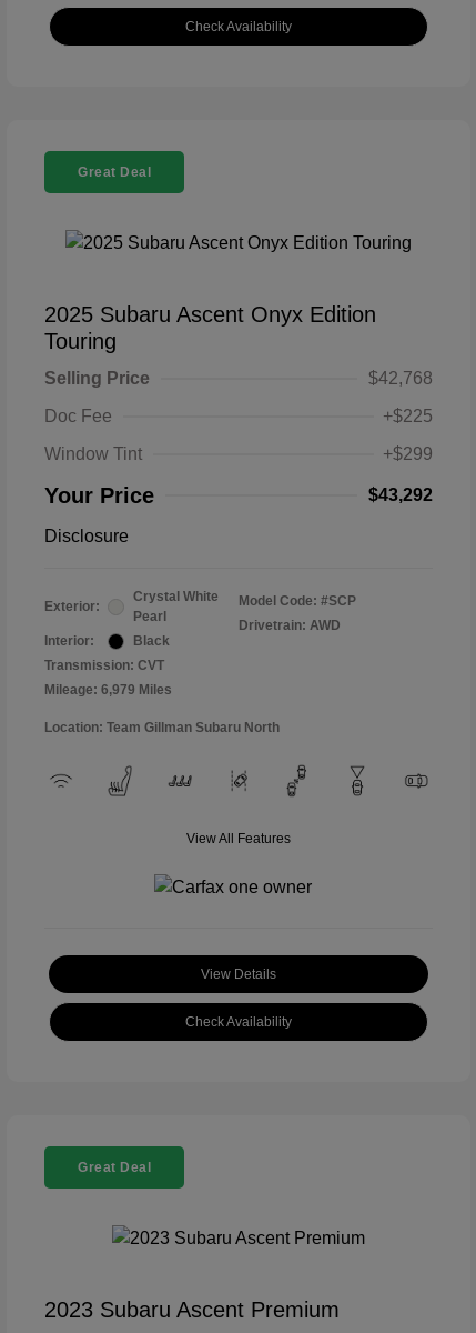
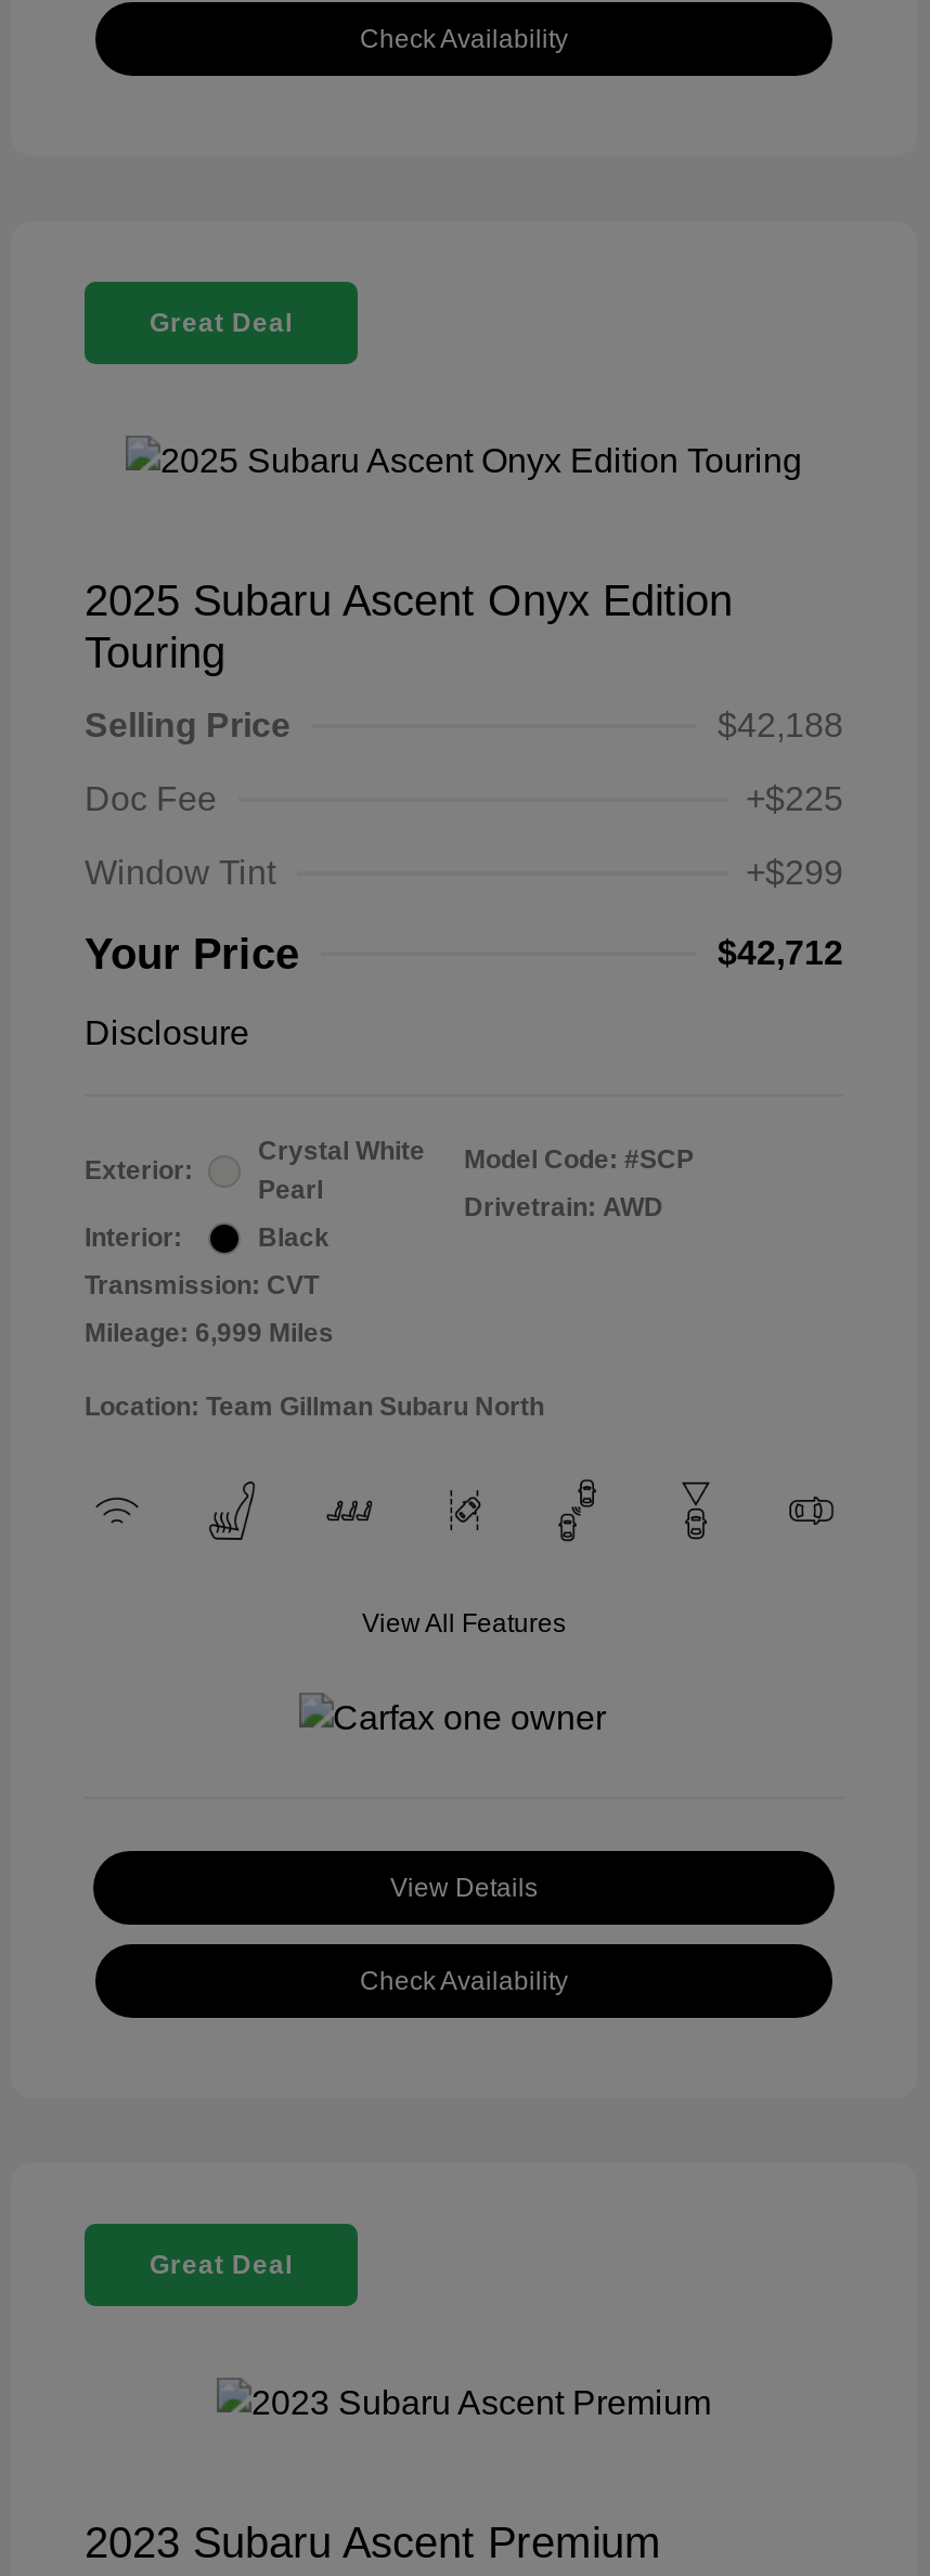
[368,369,433,388] $42,768 -> [718,707,843,743] $42,188
[368,485,433,504] $43,292 -> [718,934,843,971] $42,712
[44,682,172,698] Mileage: 6,979 Miles -> [85,1318,334,1348] Mileage: 6,999 Miles

